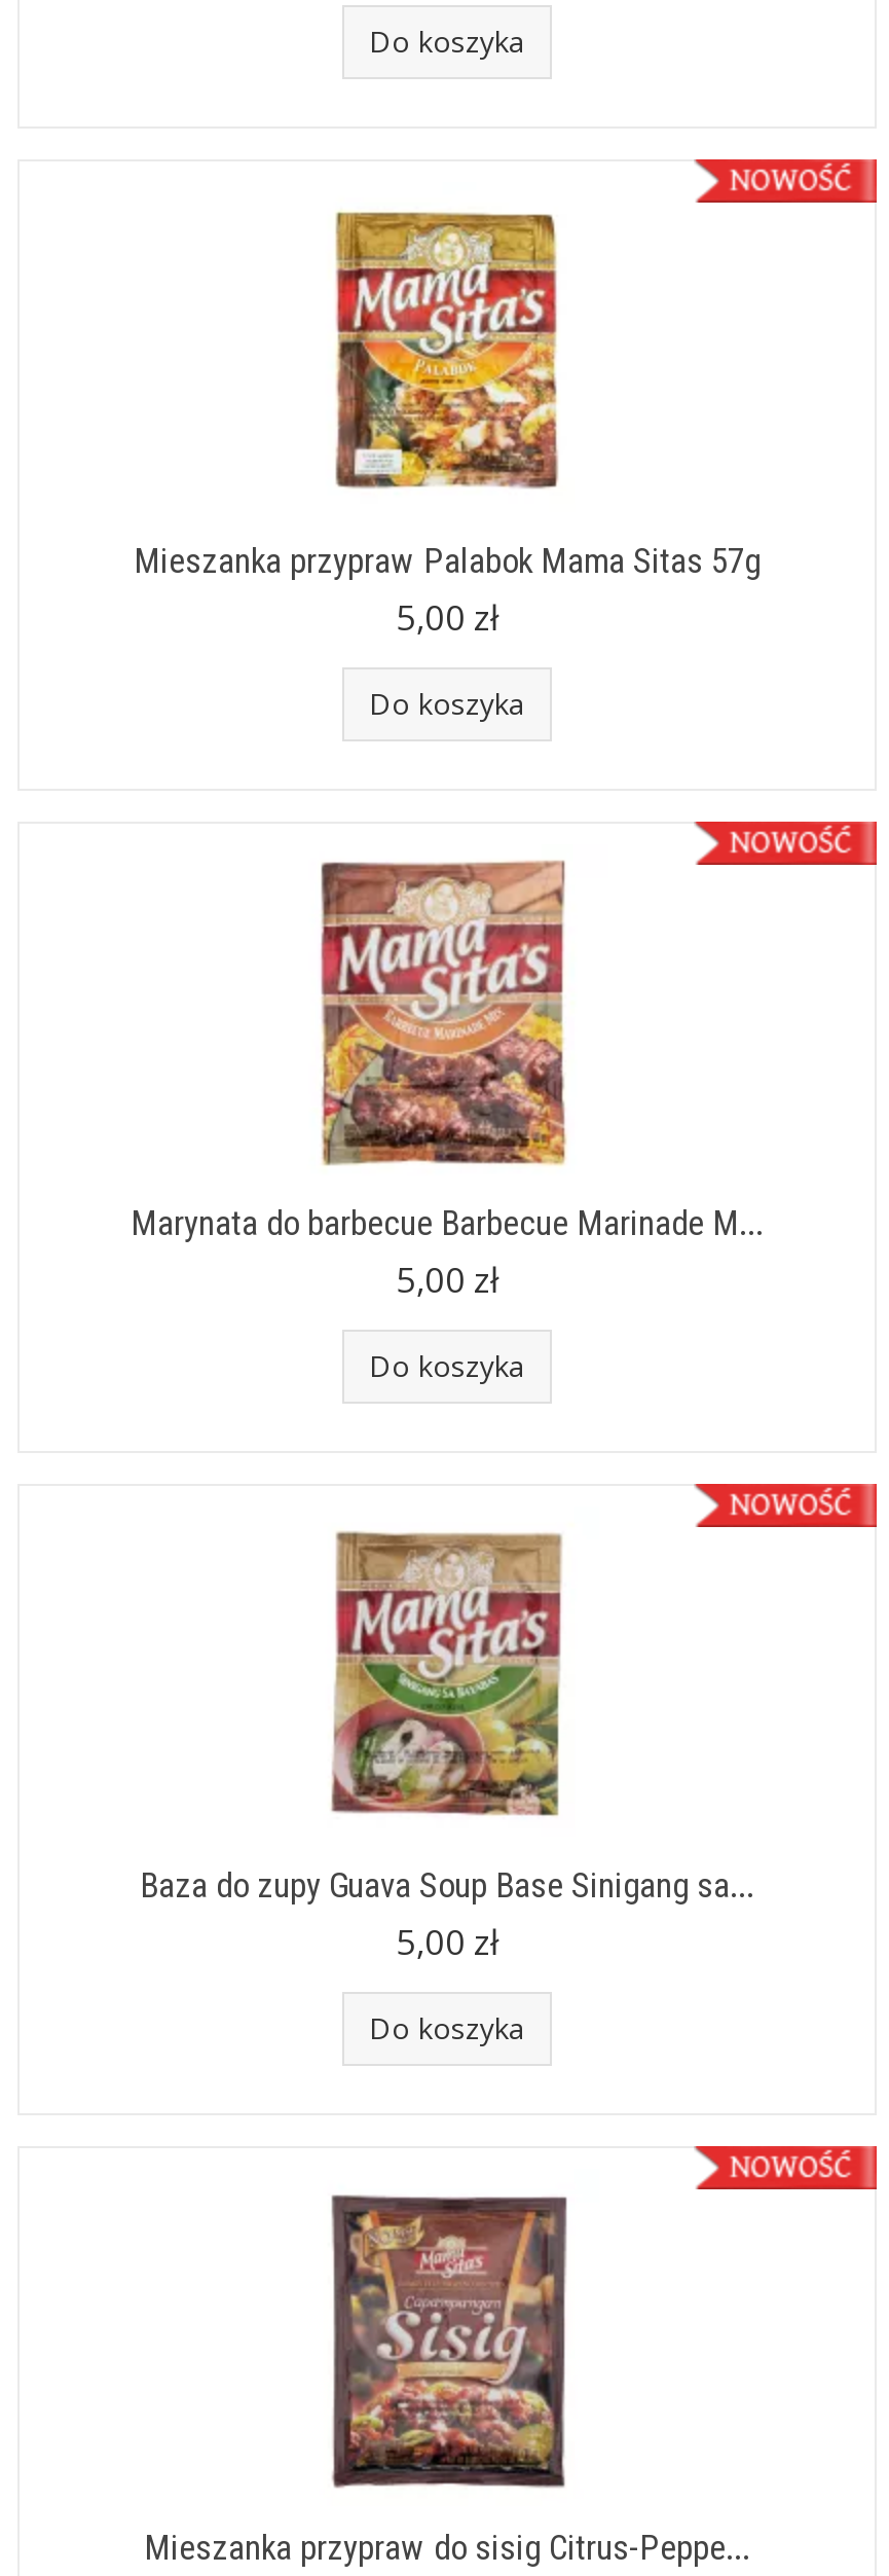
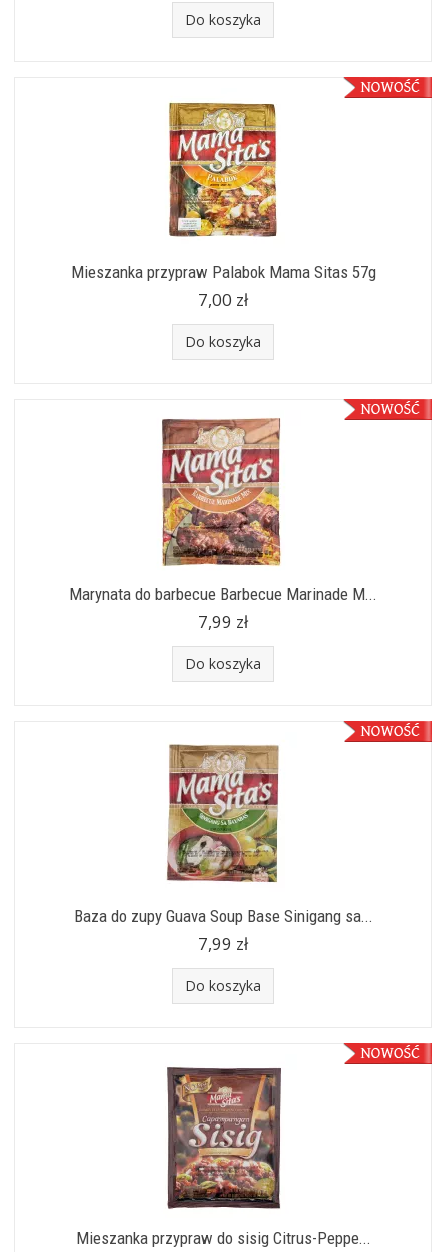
[396,593,498,641] 5,00 zł -> [198,288,248,311] 7,00 zł
[396,1256,498,1303] 5,00 zł -> [198,610,248,633] 7,99 zł
[396,1918,498,1965] 5,00 zł -> [198,932,248,955] 7,99 zł

